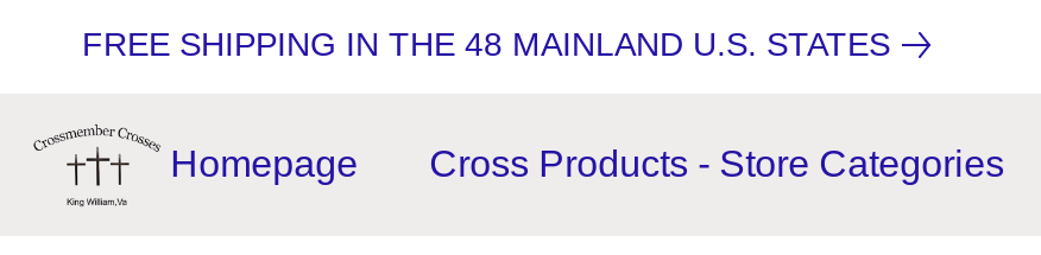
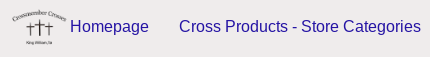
[82,25,890,63] FREE SHIPPING IN THE 48 MAINLAND U.S. STATES -> none

